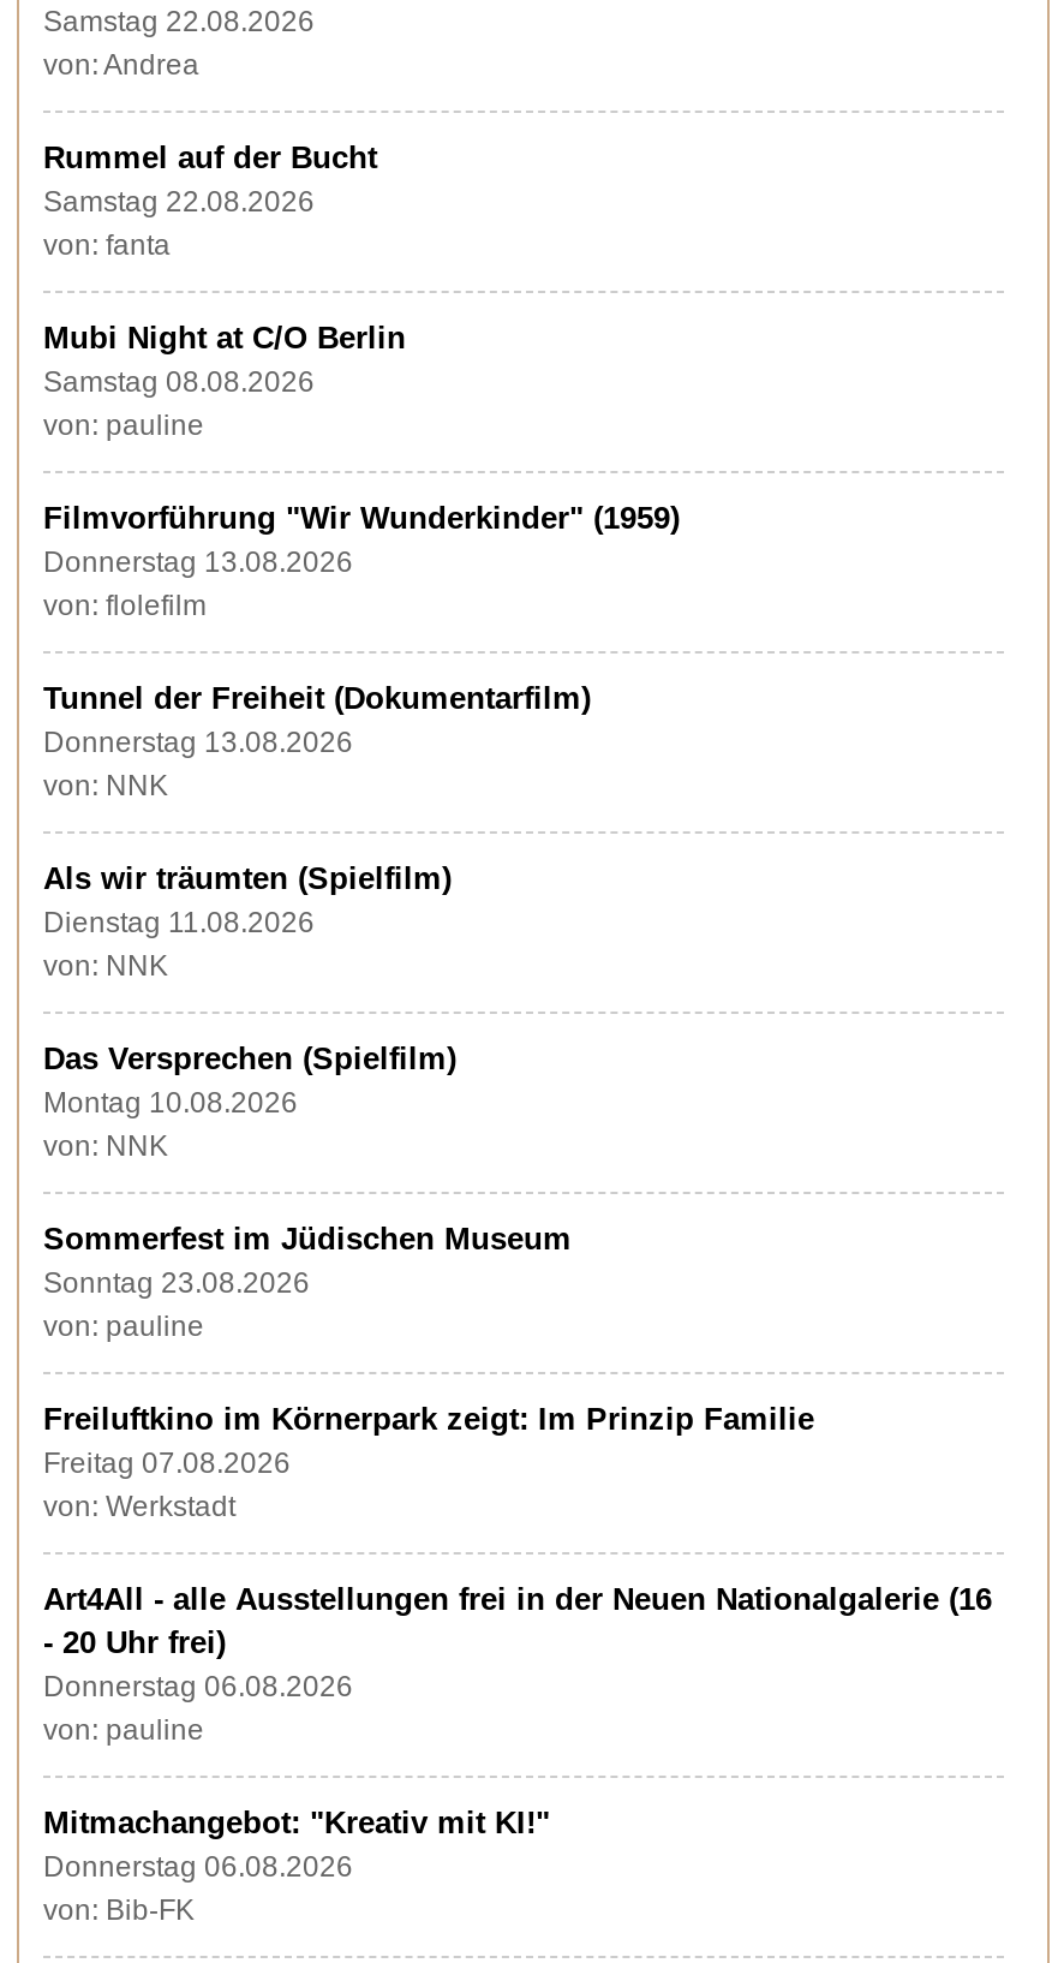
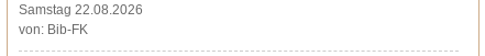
[43,48,992,1884] von: Andrea | Rummel auf der Bucht | Samstag 22.08.2026 | von: fanta | Mubi Night at C/O Berlin | Samstag 08.08.2026 | von: pauline | Filmvorführung "Wir Wunderkinder" (1959) | Donnerstag 13.08.2026 | von: flolefilm | Tunnel der Freiheit (Dokumentarfilm) | Donnerstag 13.08.2026 | von: NNK | Als wir träumten (Spielfilm) | Dienstag 11.08.2026 | von: NNK | Das Versprechen (Spielfilm) | Montag 10.08.2026 | von: NNK | Sommerfest im Jüdischen Museum | Sonntag 23.08.2026 | von: pauline | Freiluftkino im Körnerpark zeigt: Im Prinzip Familie | Freitag 07.08.2026 | von: Werkstadt | Art4All - alle Ausstellungen frei in der Neuen Nationalgalerie (16 | - 20 Uhr frei) | Donnerstag 06.08.2026 | von: pauline | Mitmachangebot: "Kreativ mit KI!" | Donnerstag 06.08.2026 -> none

